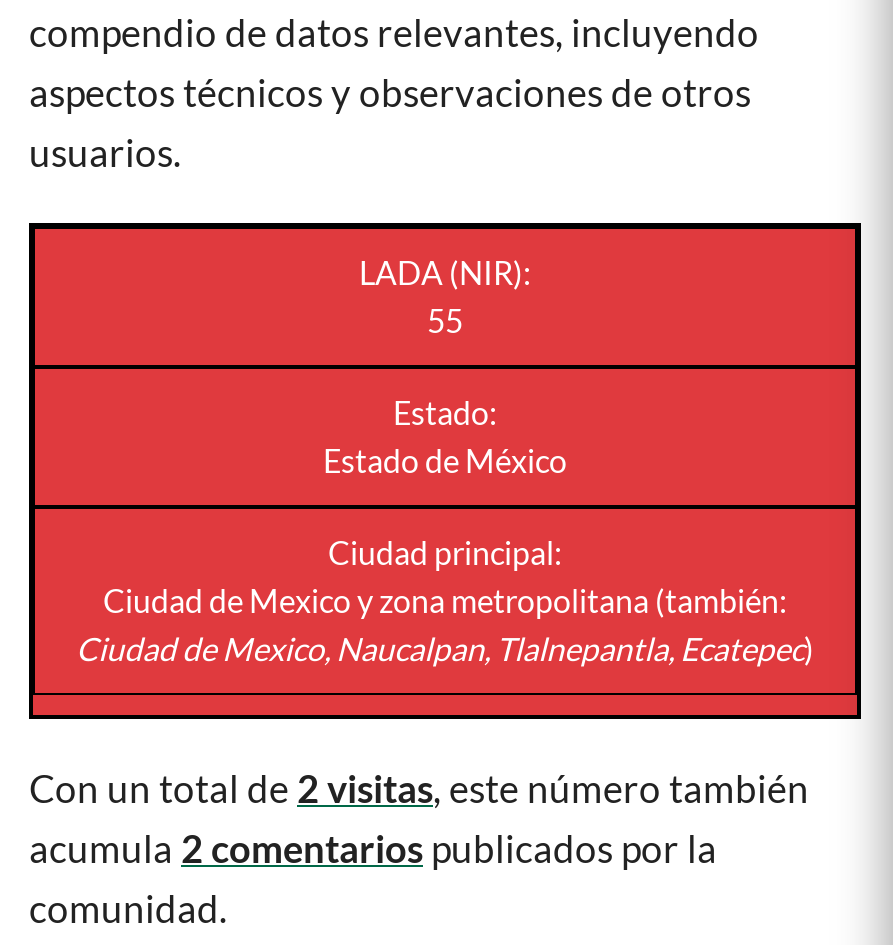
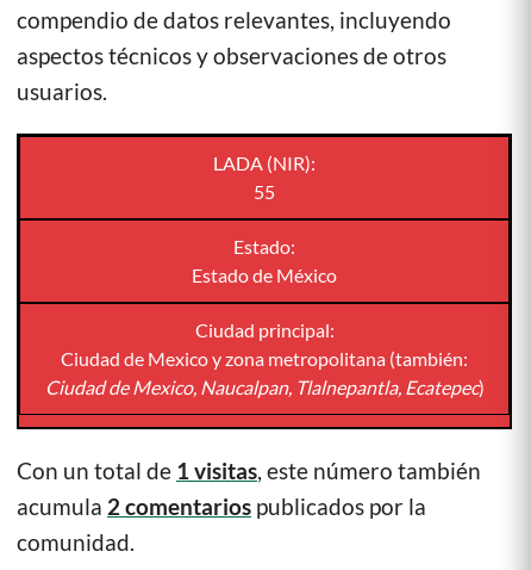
[29,765,809,811] Con un total de 2 visitas, este número también -> [17,457,481,484] Con un total de 1 visitas, este número también

